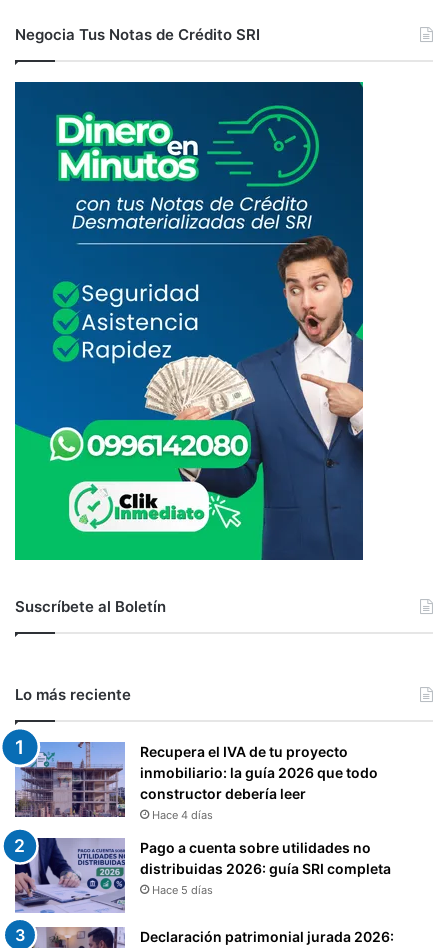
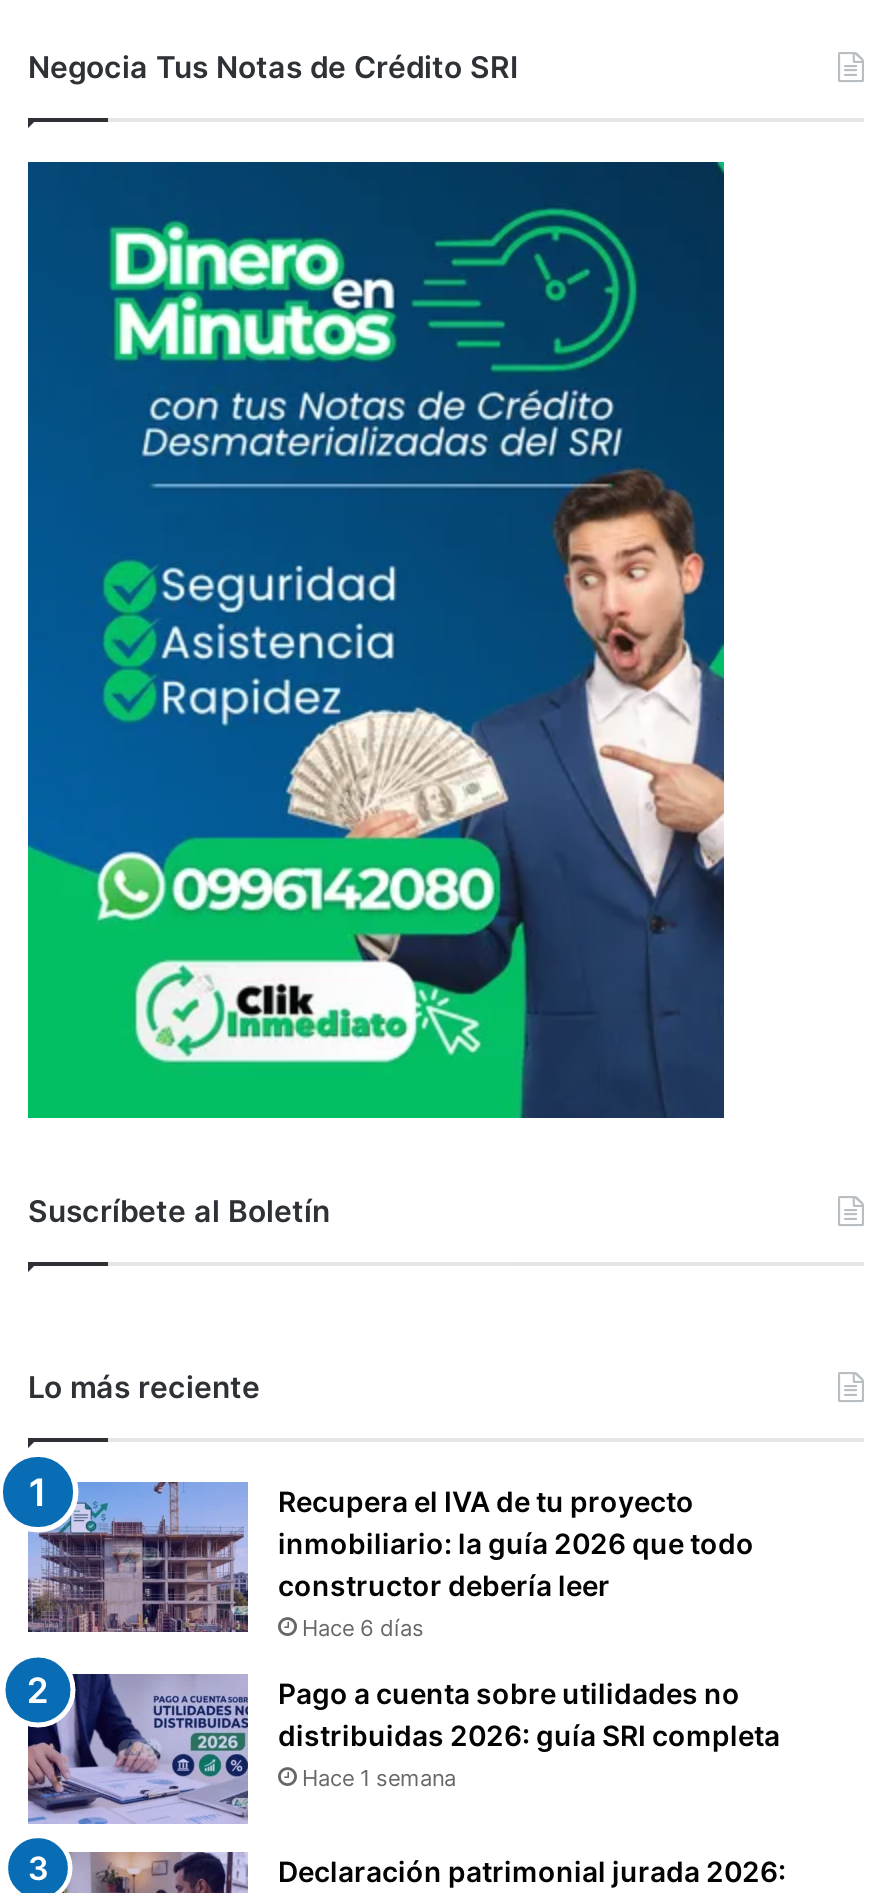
[152,808,213,822] Hace 4 días -> [302,1614,424,1642] Hace 6 días
[152,883,213,897] Hace 5 días -> [302,1764,456,1792] Hace 1 semana

